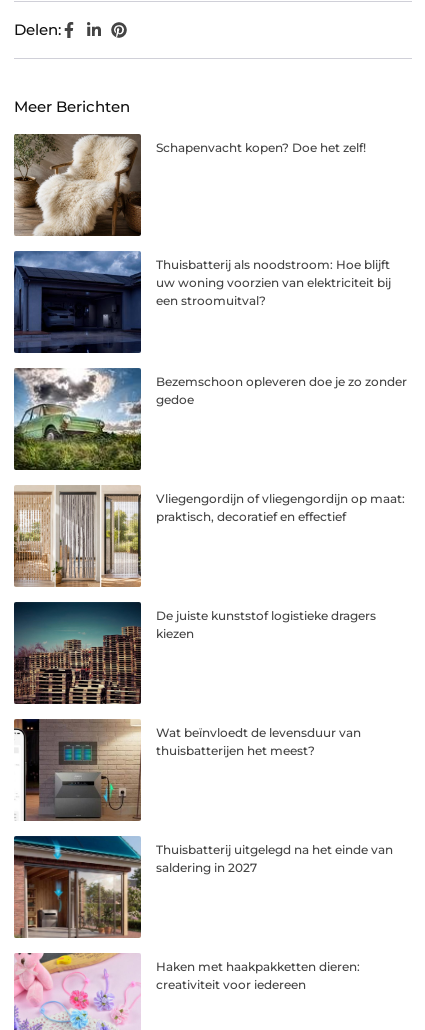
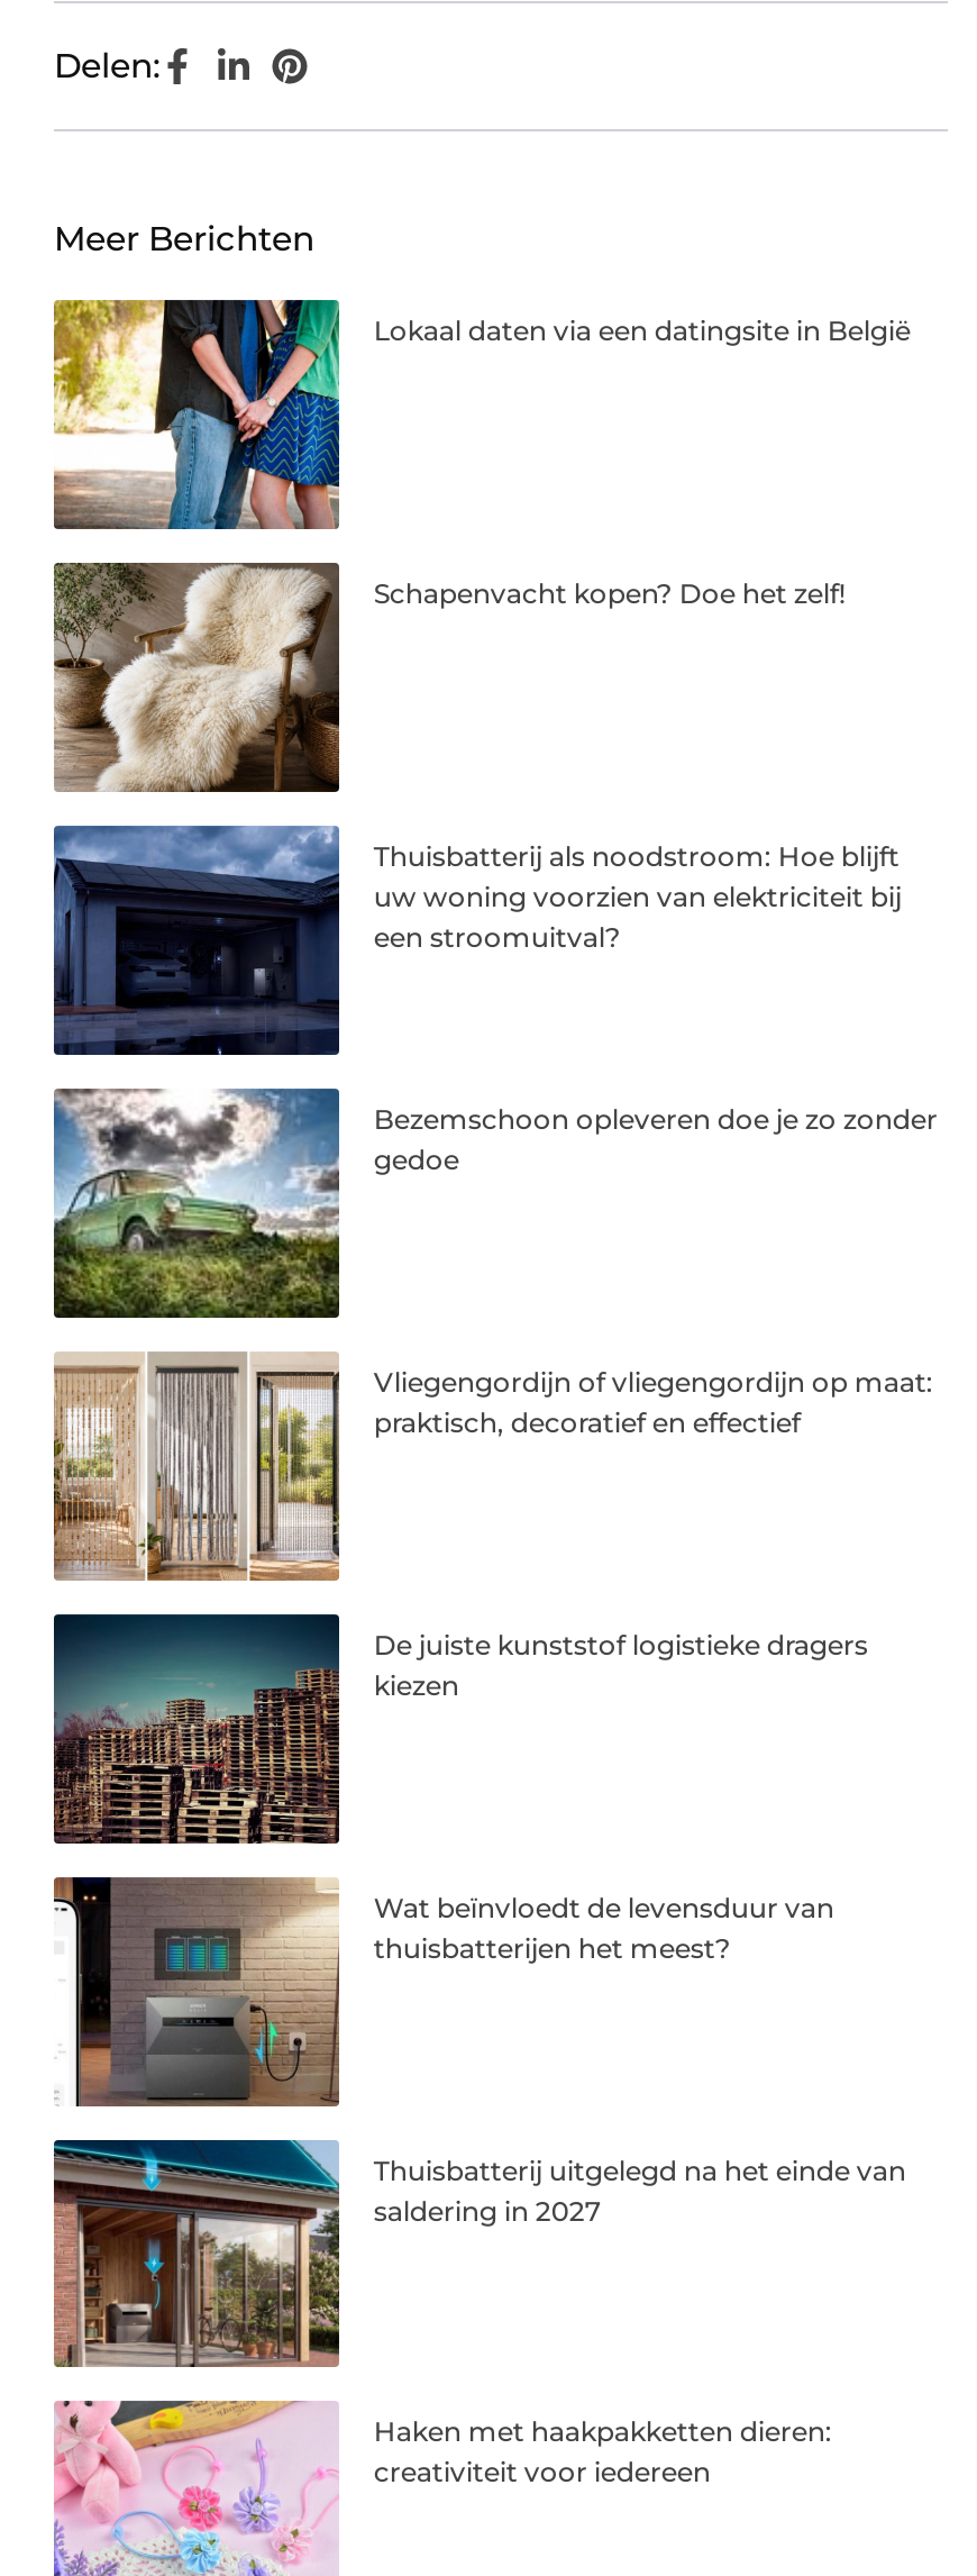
none -> [54,298,911,531] [image] | Lokaal daten via een datingsite in België

